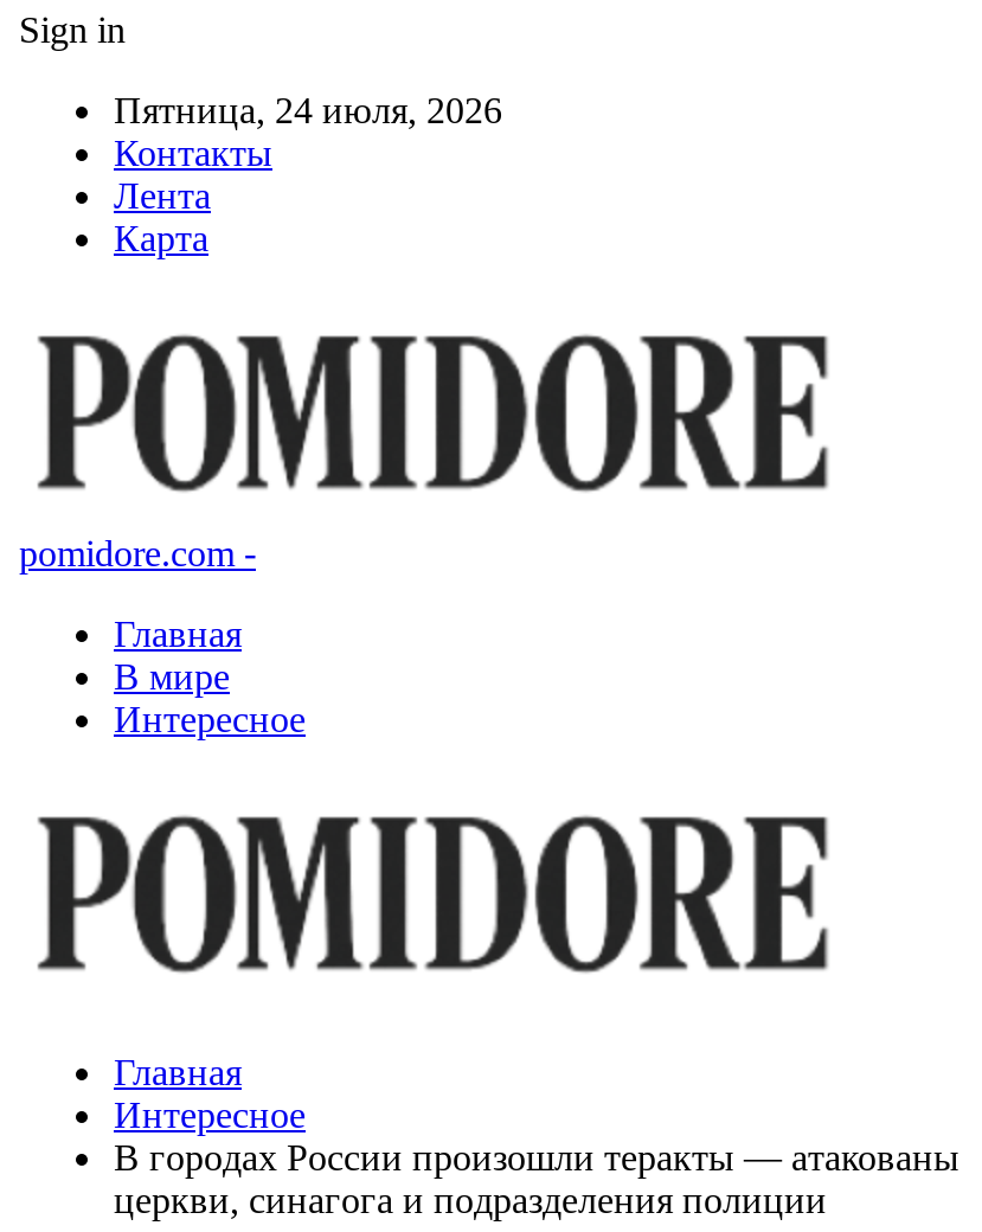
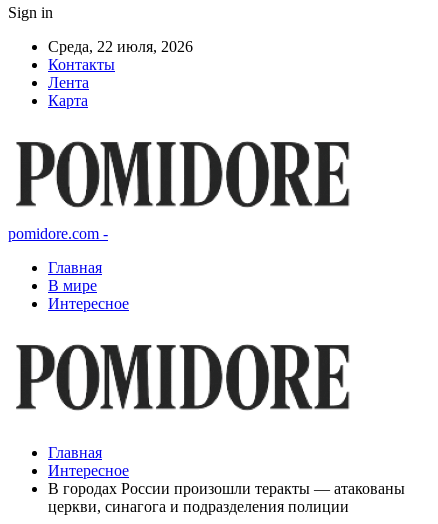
[114,90,502,130] Пятница, 24 июля, 2026 -> [48,38,193,55] Среда, 22 июля, 2026

